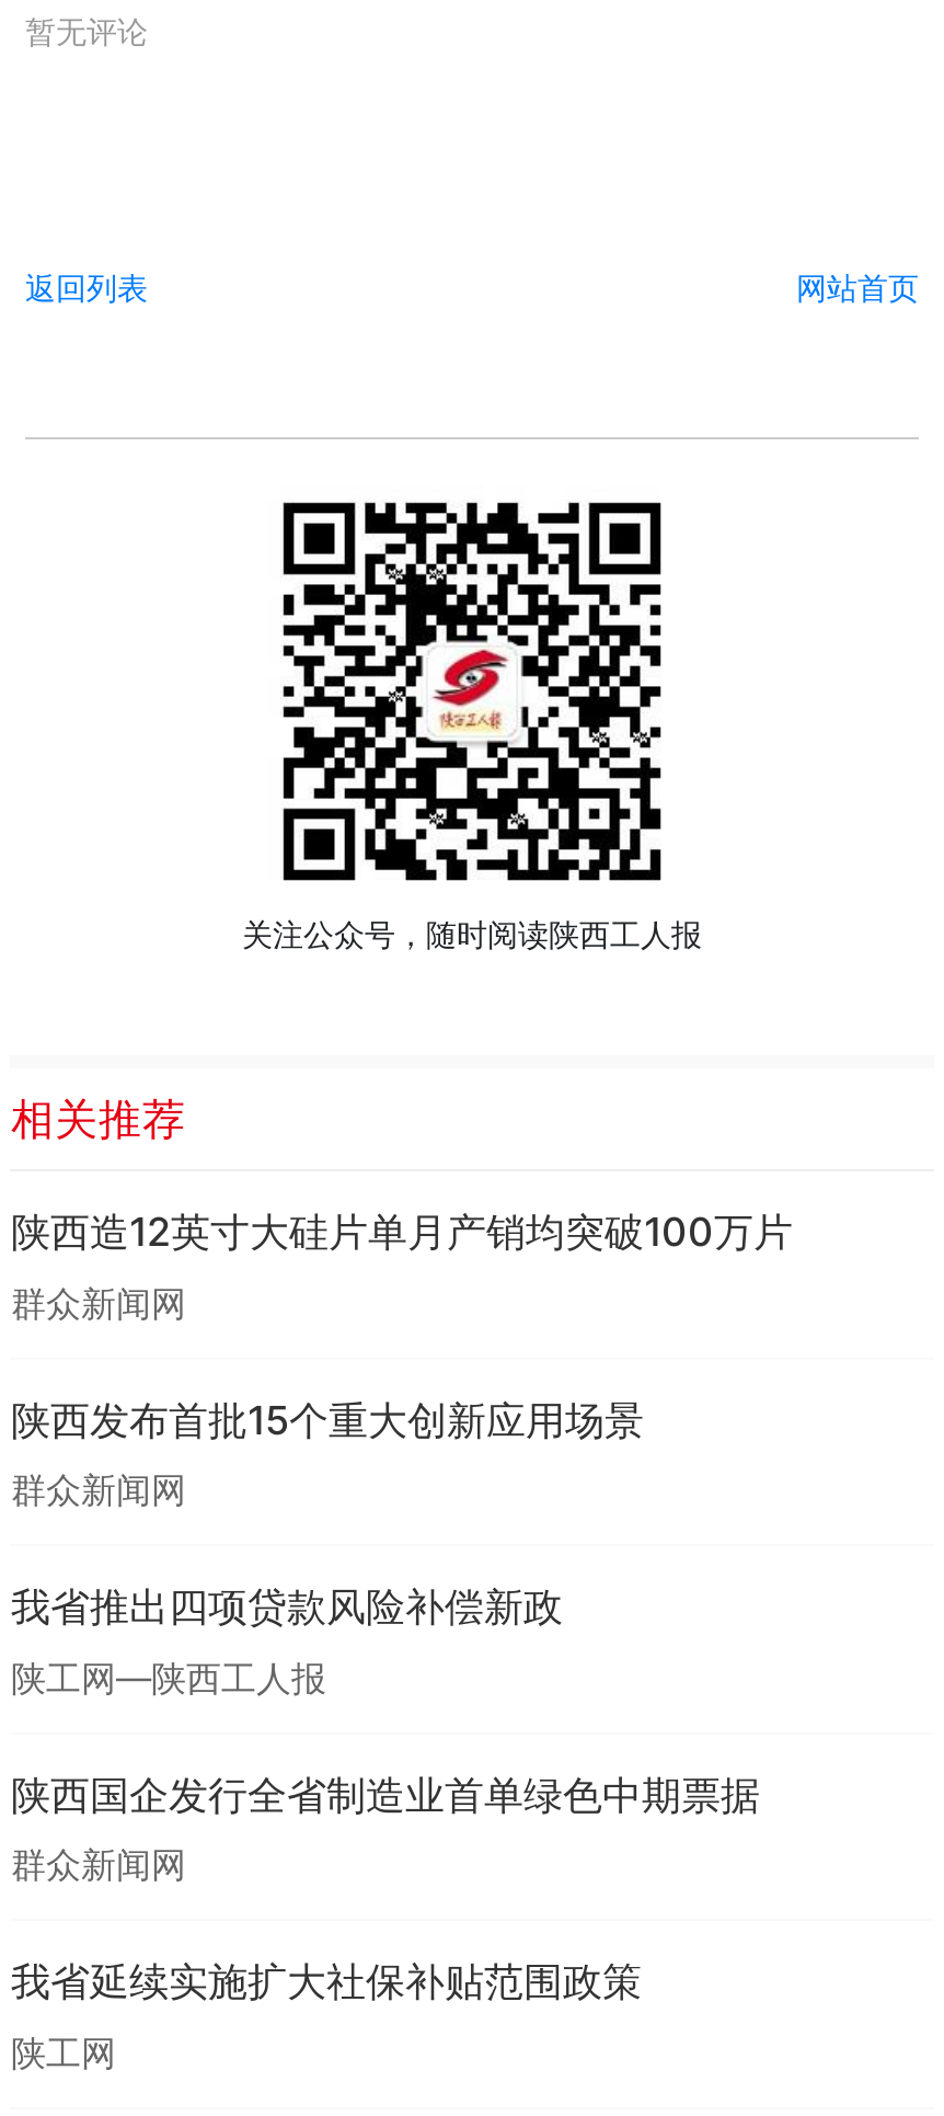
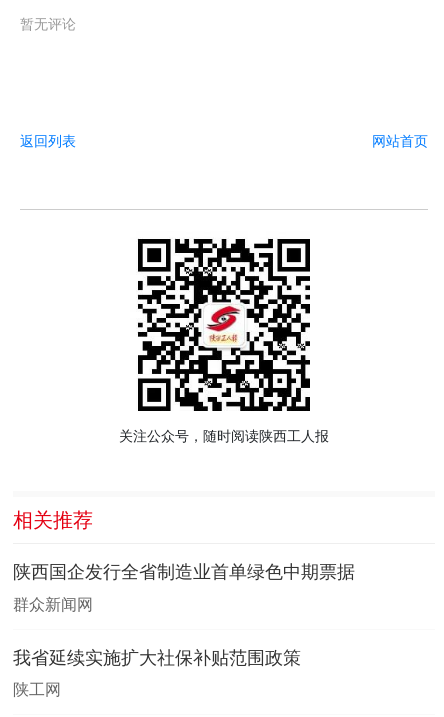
[11,1209,793,1699] 陕西造12英寸大硅片单月产销均突破100万片 | 群众新闻网 | 陕西发布首批15个重大创新应用场景 | 群众新闻网 | 我省推出四项贷款风险补偿新政 | 陕工网—陕西工人报 -> none

